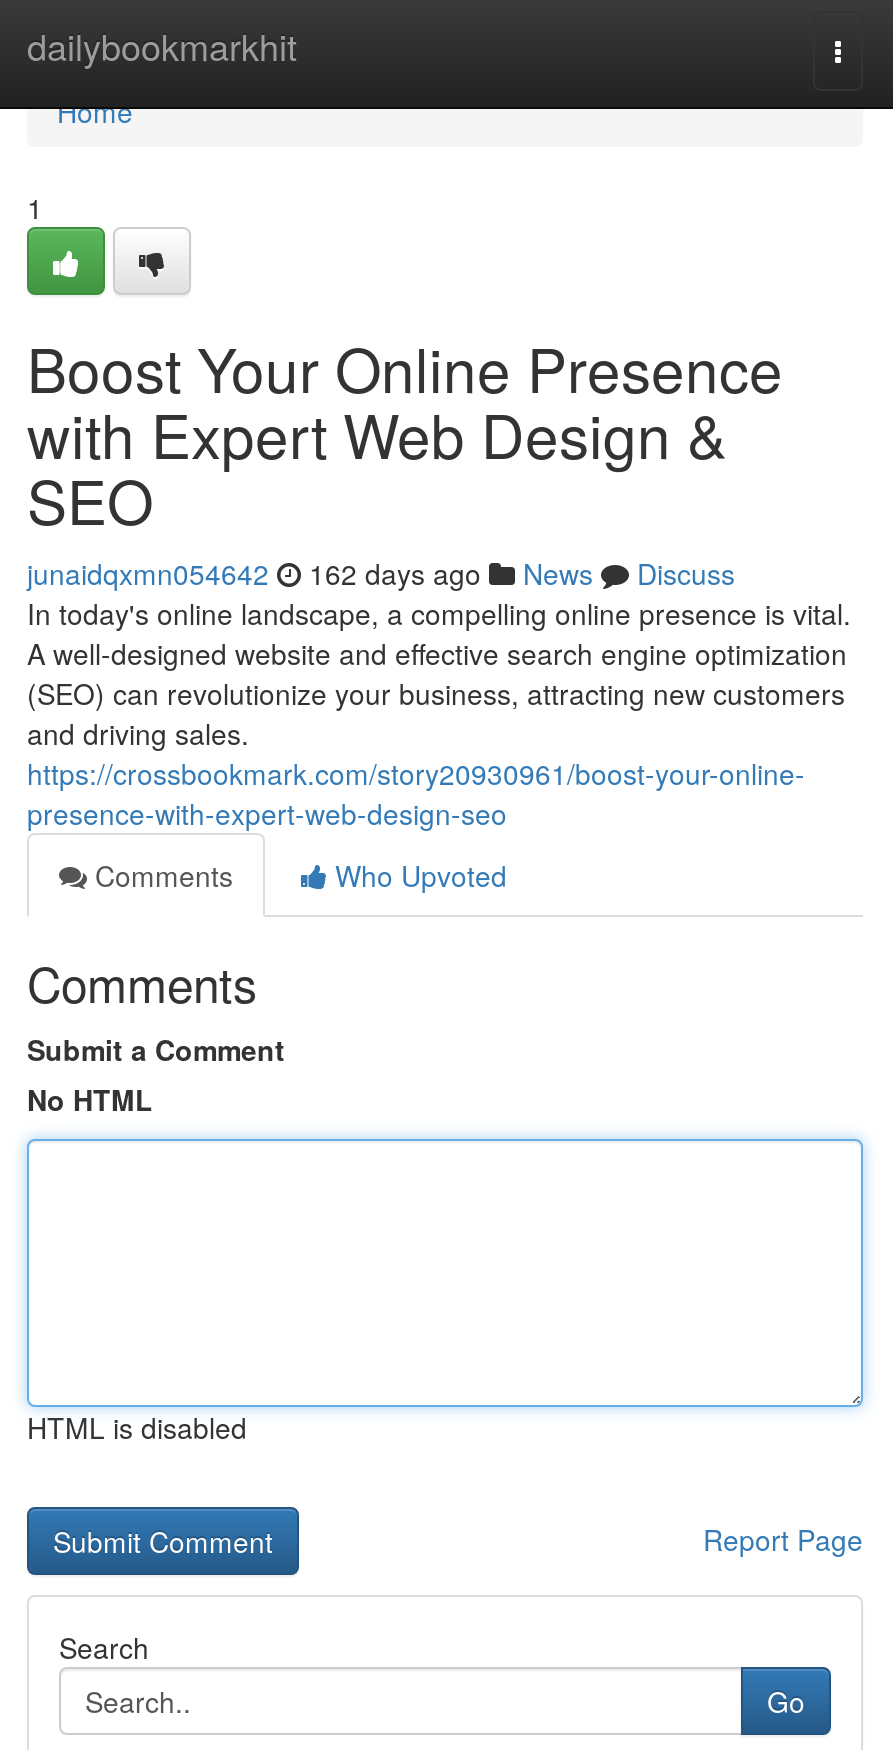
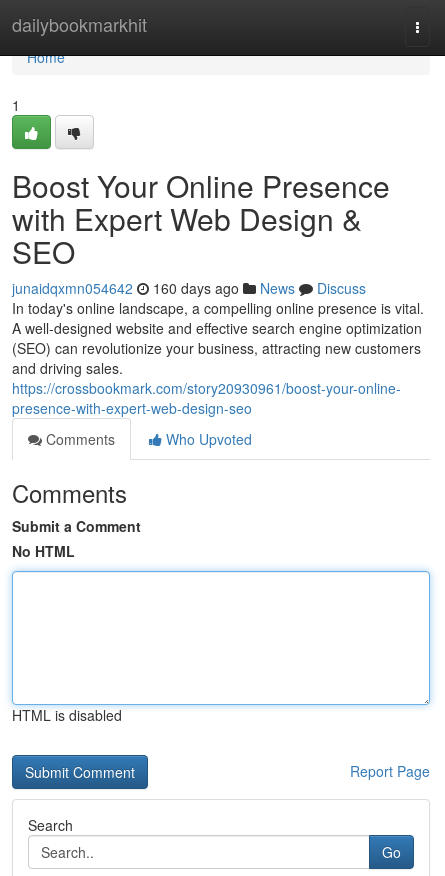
[27,553,735,593] junaidqxmn054642 162 days ago News Discuss -> [12,278,366,298] junaidqxmn054642 160 days ago News Discuss

